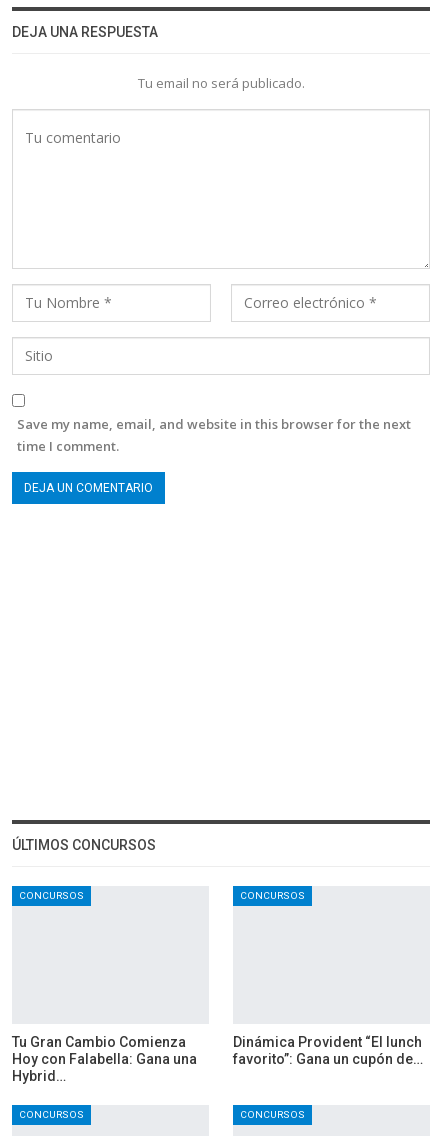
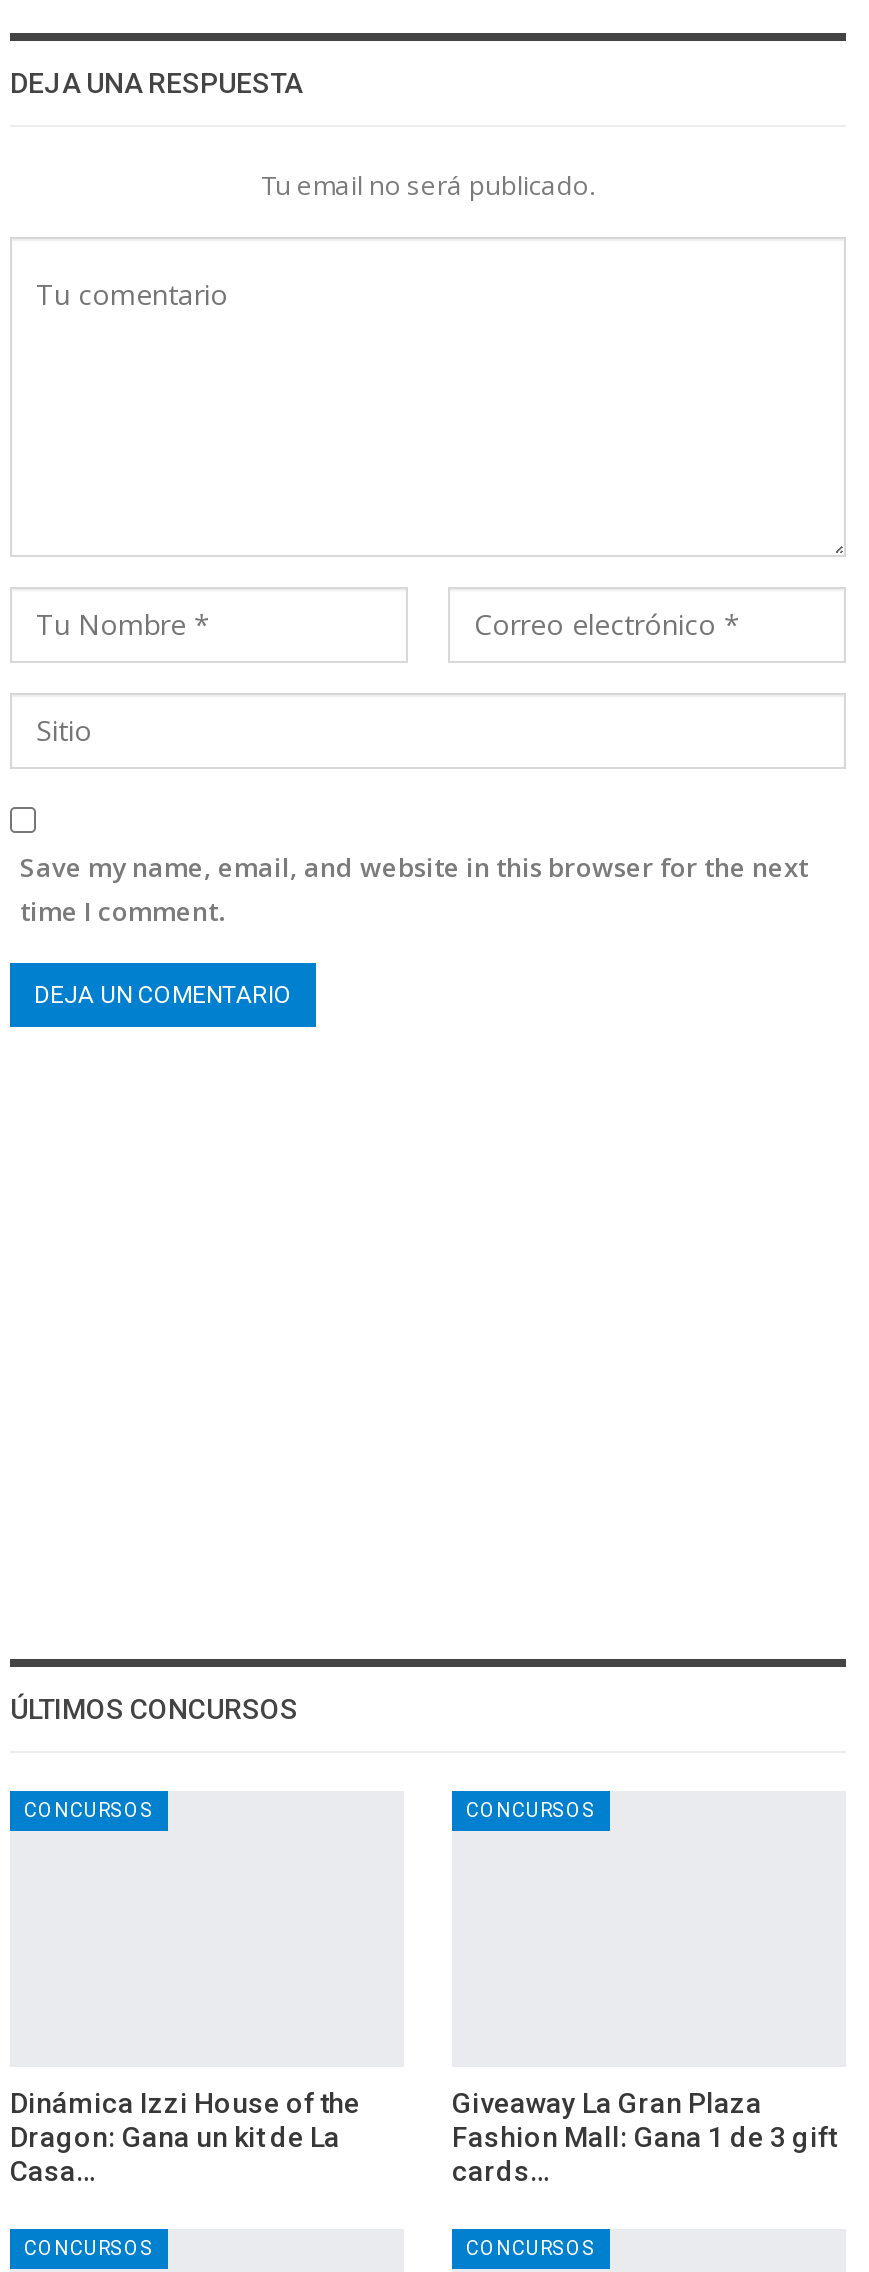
[12,1034,197,1084] Tu Gran Cambio Comienza | Hoy con Falabella: Gana una | Hybrid… -> [10,2087,360,2187] Dinámica Izzi House of the | Dragon: Gana un kit de La | Casa…
[233,1034,423,1067] Dinámica Provident “El lunch | favorito”: Gana un cupón de… -> [452,2087,836,2187] Giveaway La Gran Plaza | Fashion Mall: Gana 1 de 3 gift | cards…

